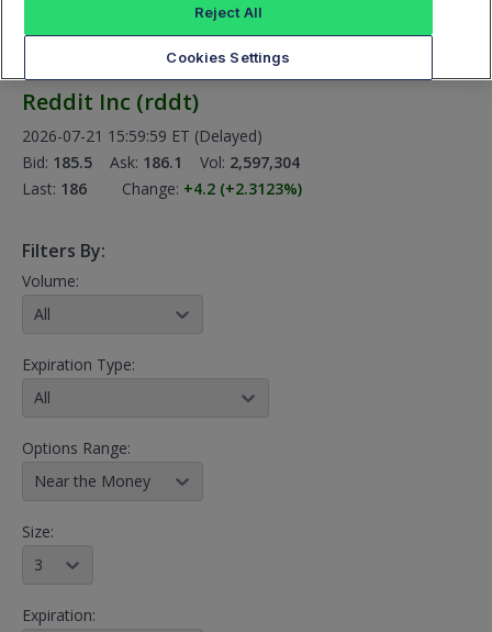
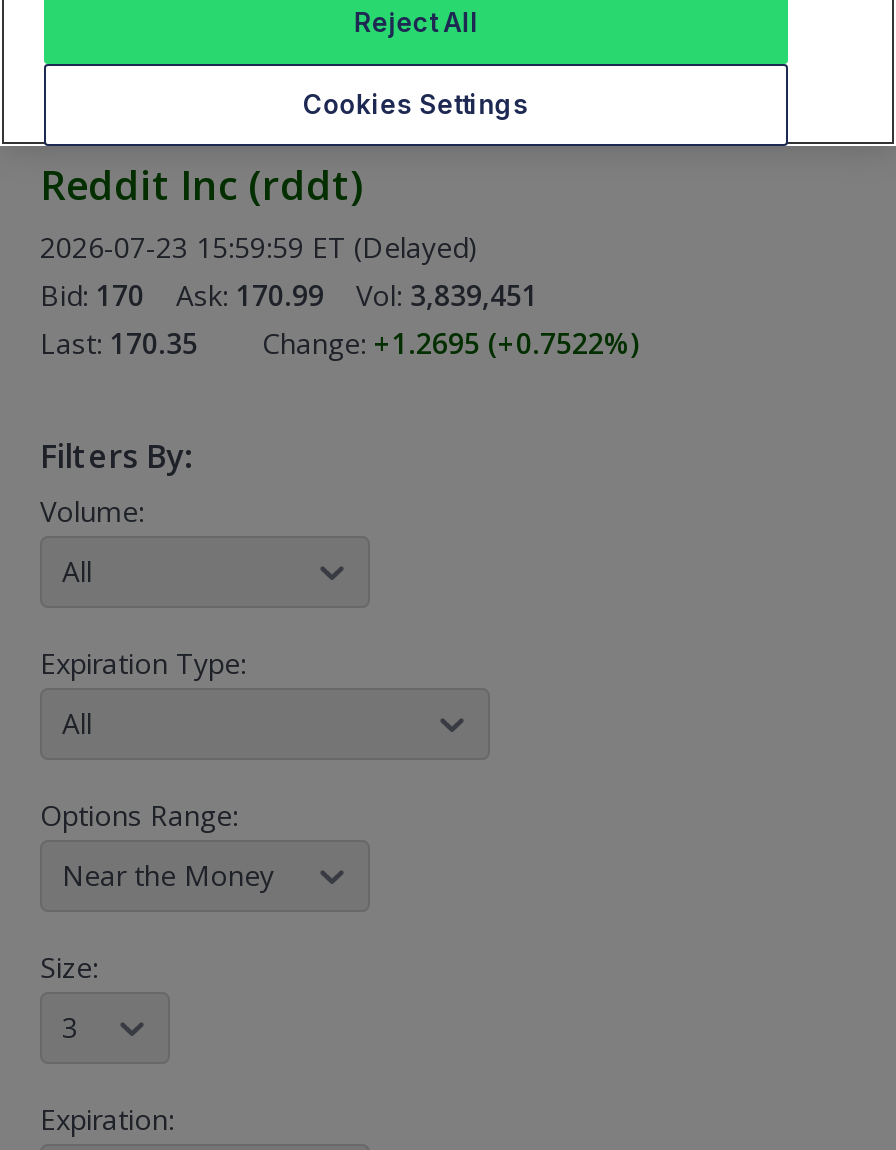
[22,125,262,146] 2026-07-21 15:59:59 ET (Delayed) -> [40,228,478,266] 2026-07-23 15:59:59 ET (Delayed)
[22,152,92,173] Bid: 185.5 -> [40,276,144,314] Bid: 170
[110,152,182,173] Ask: 186.1 -> [176,276,324,314] Ask: 170.99
[200,152,300,173] Vol: 2,597,304 -> [356,276,538,314] Vol: 3,839,451
[22,178,87,199] Last: 186 -> [40,324,198,362] Last: 170.35
[122,178,302,199] Change: +4.2 (+2.3123%) -> [262,324,638,362] Change: +1.2695 (+0.7522%)

